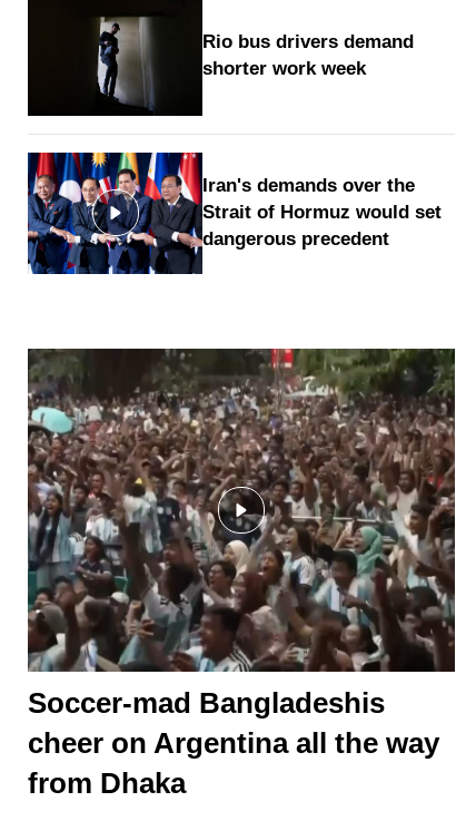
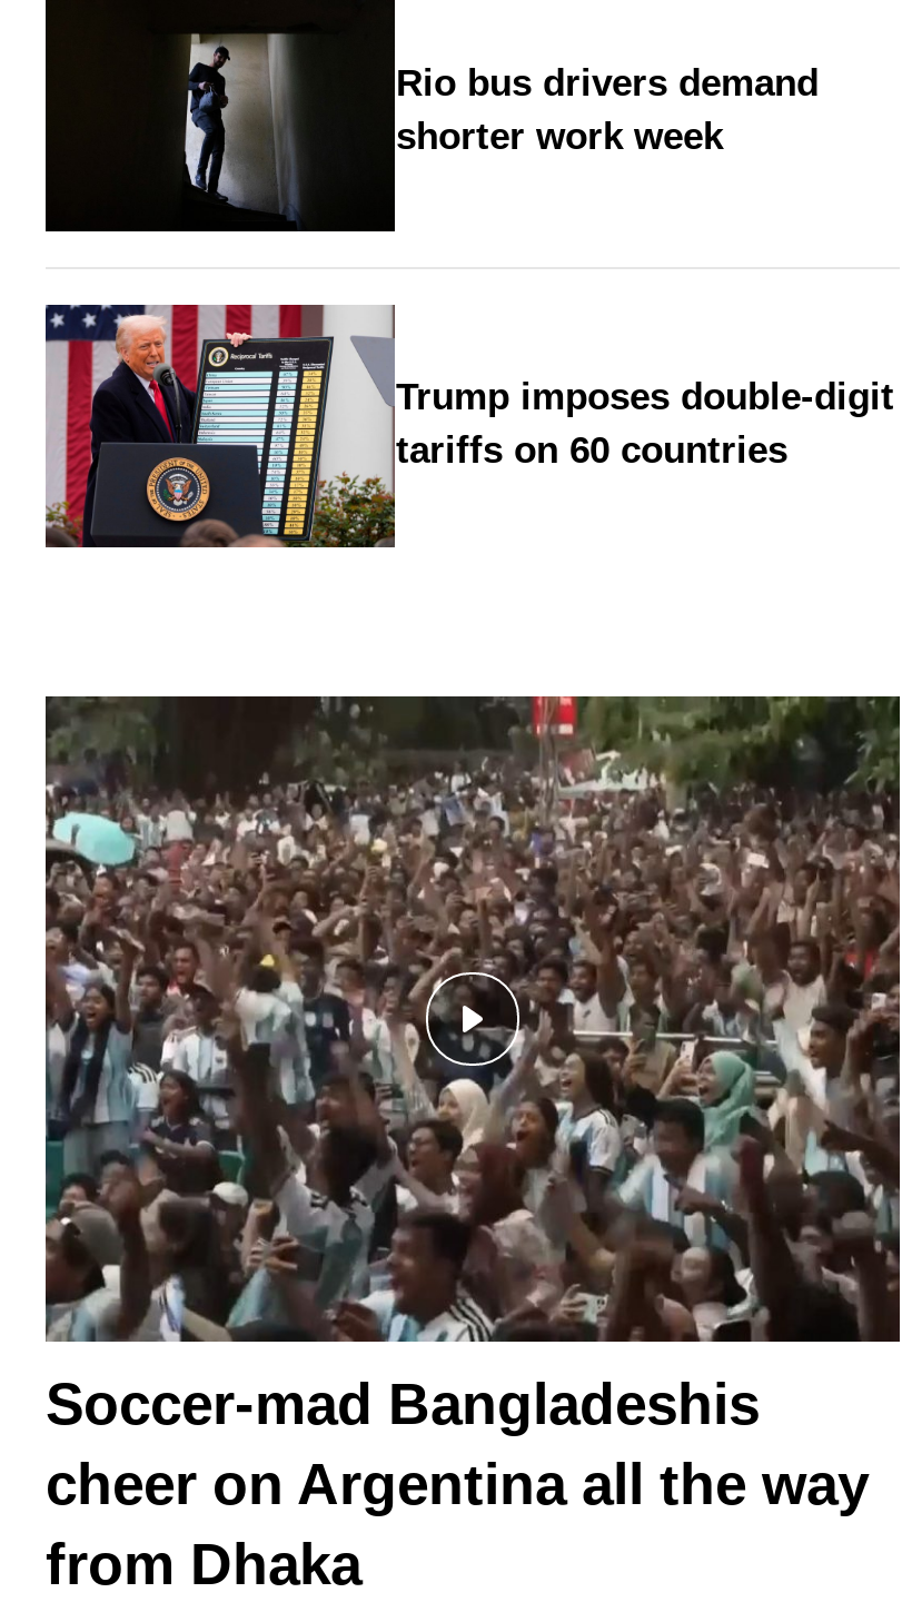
[28,152,442,275] [image] | Iran's demands over the | Strait of Hormuz would set | dangerous precedent -> [43,303,894,550] [image] | Trump imposes double-digit | tariffs on 60 countries

